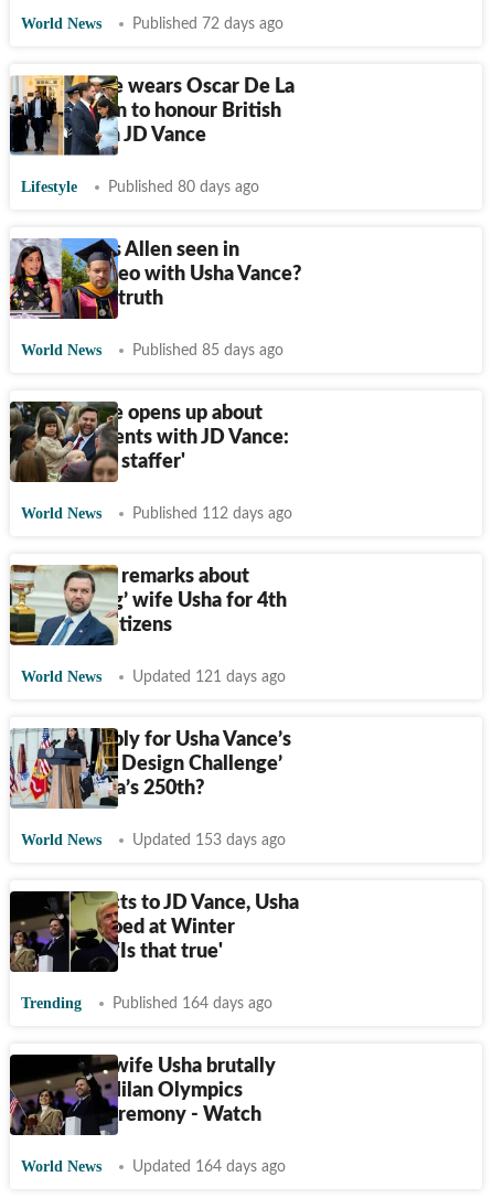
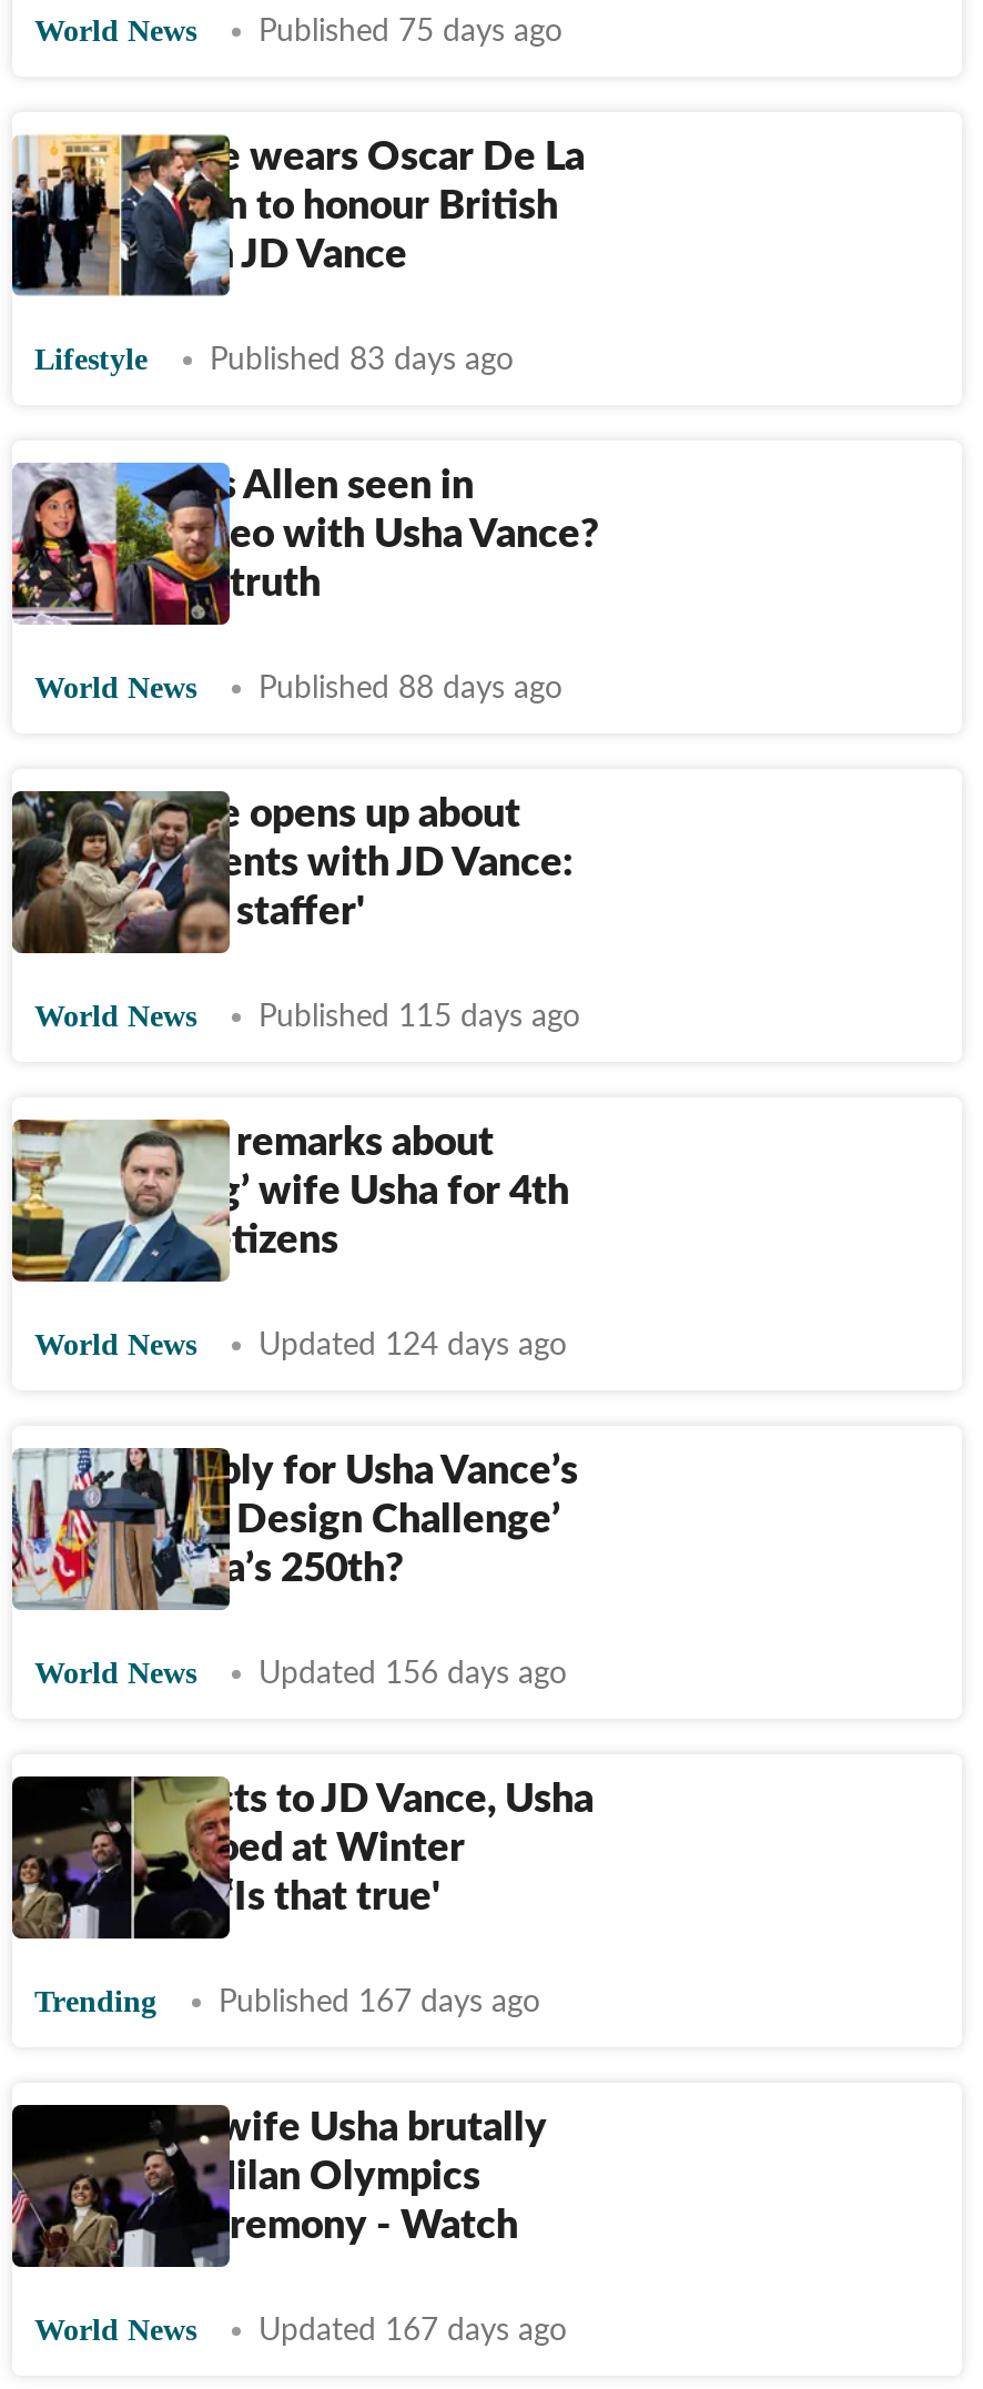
[132,17,284,32] Published 72 days ago -> [259,17,563,48] Published 75 days ago
[108,180,259,195] Published 80 days ago -> [210,345,514,376] Published 83 days ago
[132,343,284,359] Published 85 days ago -> [259,674,563,705] Published 88 days ago
[132,506,292,522] Published 112 days ago -> [259,1002,580,1033] Published 115 days ago
[132,670,286,685] Updated 121 days ago -> [259,1330,567,1361] Updated 124 days ago
[132,833,286,848] Updated 153 days ago -> [259,1659,567,1690] Updated 156 days ago
[113,996,272,1012] Published 164 days ago -> [219,1987,540,2018] Published 167 days ago
[132,1159,286,1175] Updated 164 days ago -> [259,2316,567,2347] Updated 167 days ago

